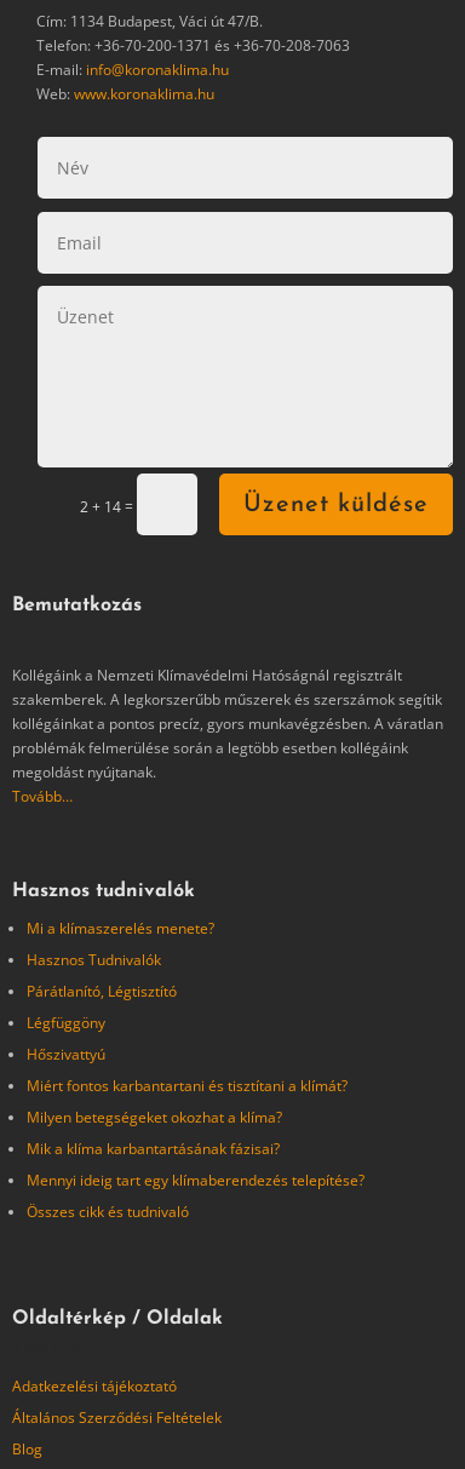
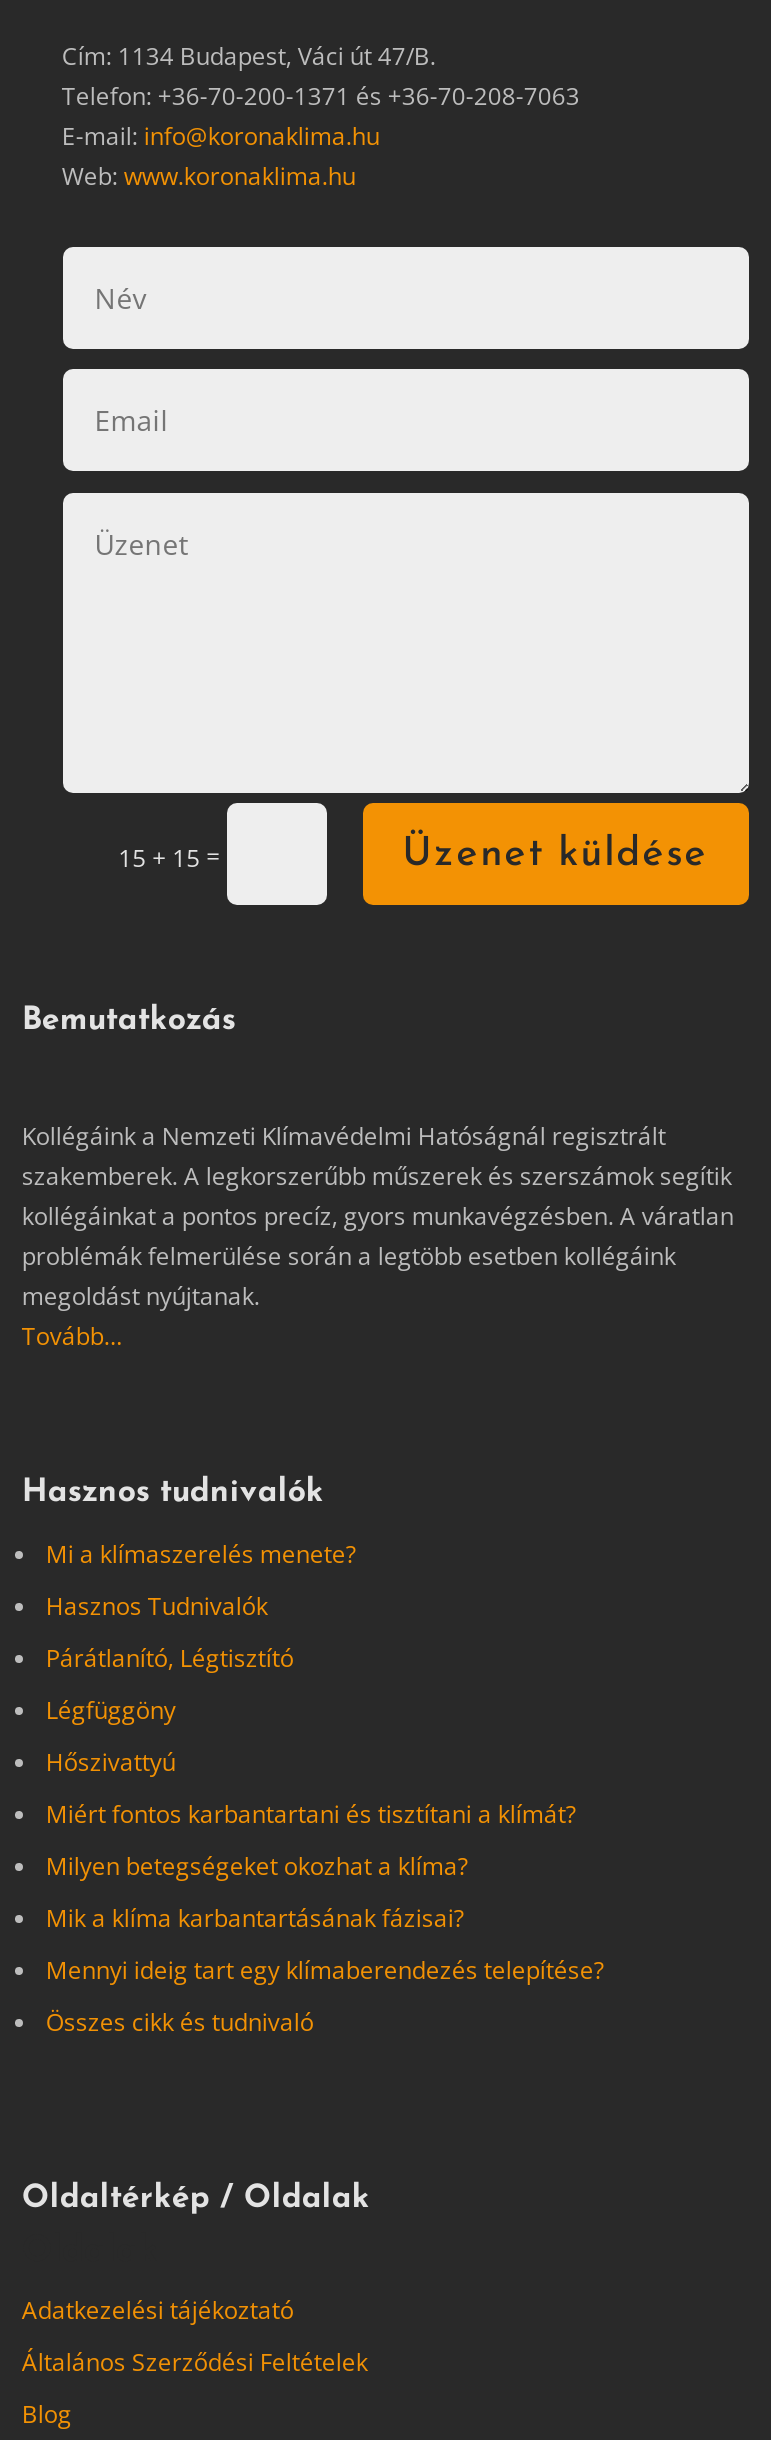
[79,496,136,517] 2 + 14 = -> [118,839,226,875] 15 + 15 =

